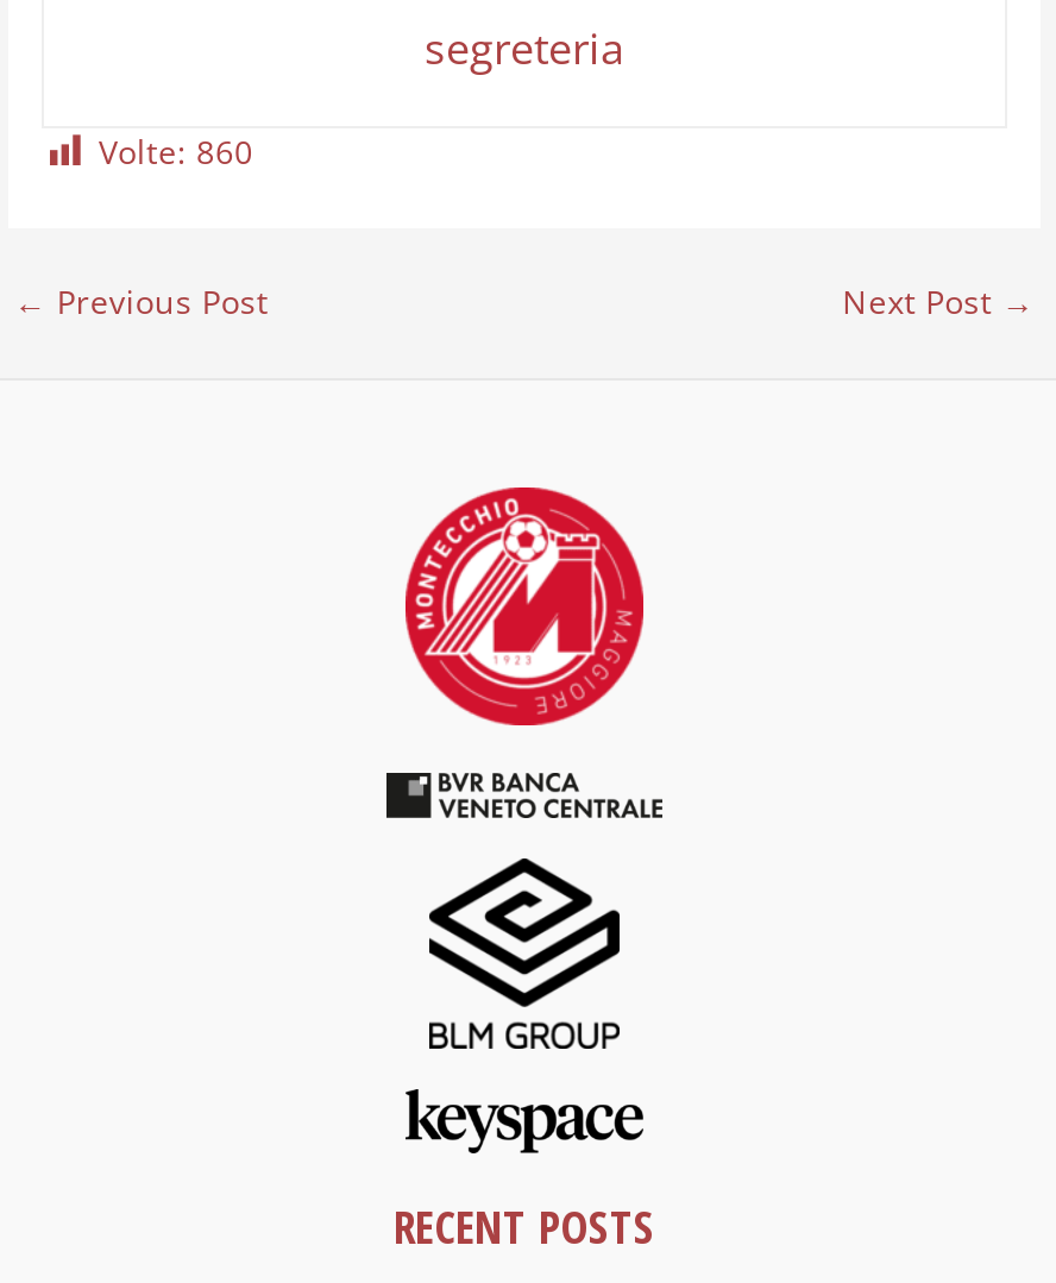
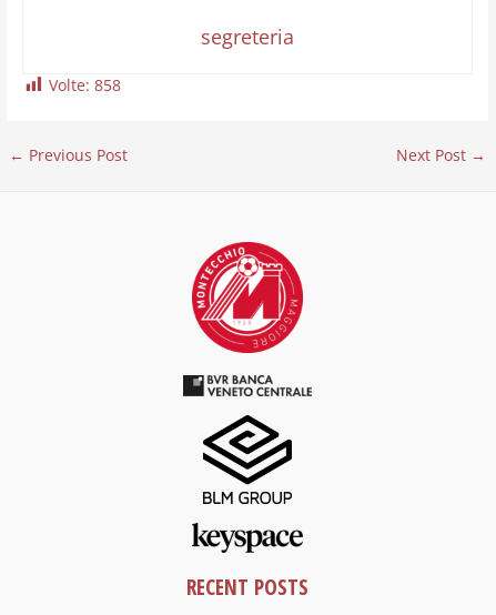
[99,128,253,173] Volte: 860 -> [49,74,121,95] Volte: 858

